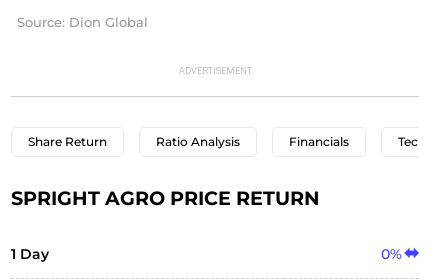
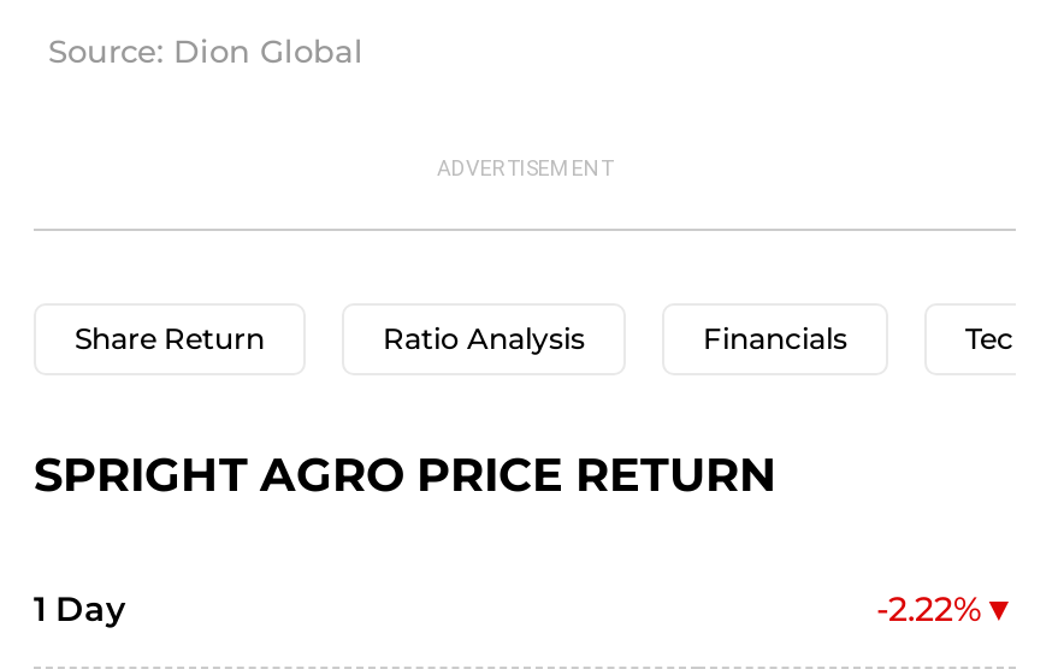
[381,245,402,263] 0% -> [876,587,982,630] -2.22%

